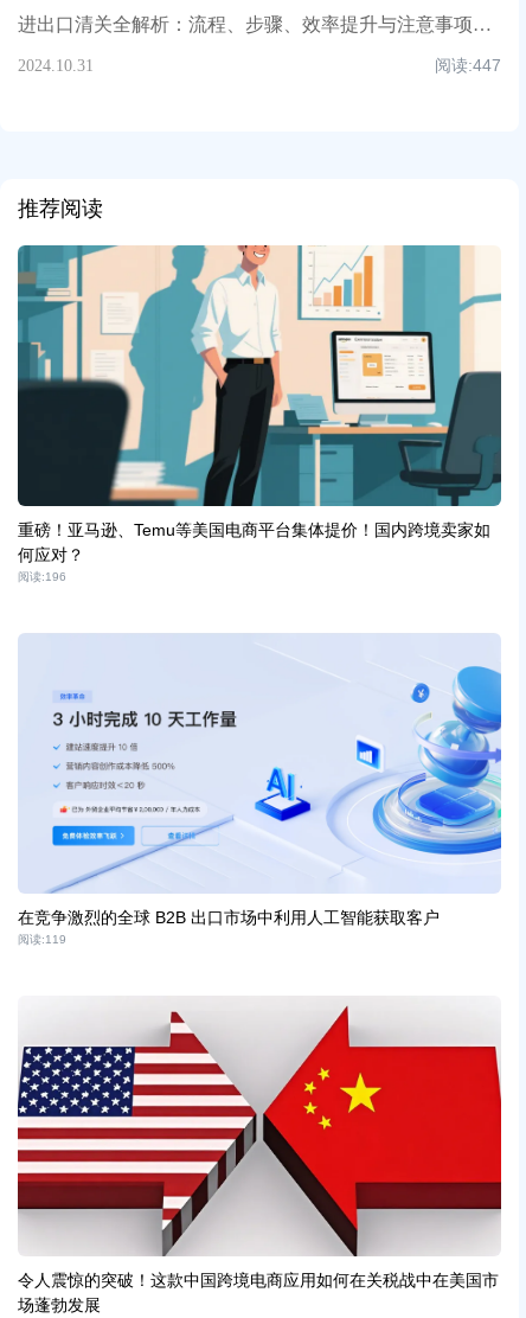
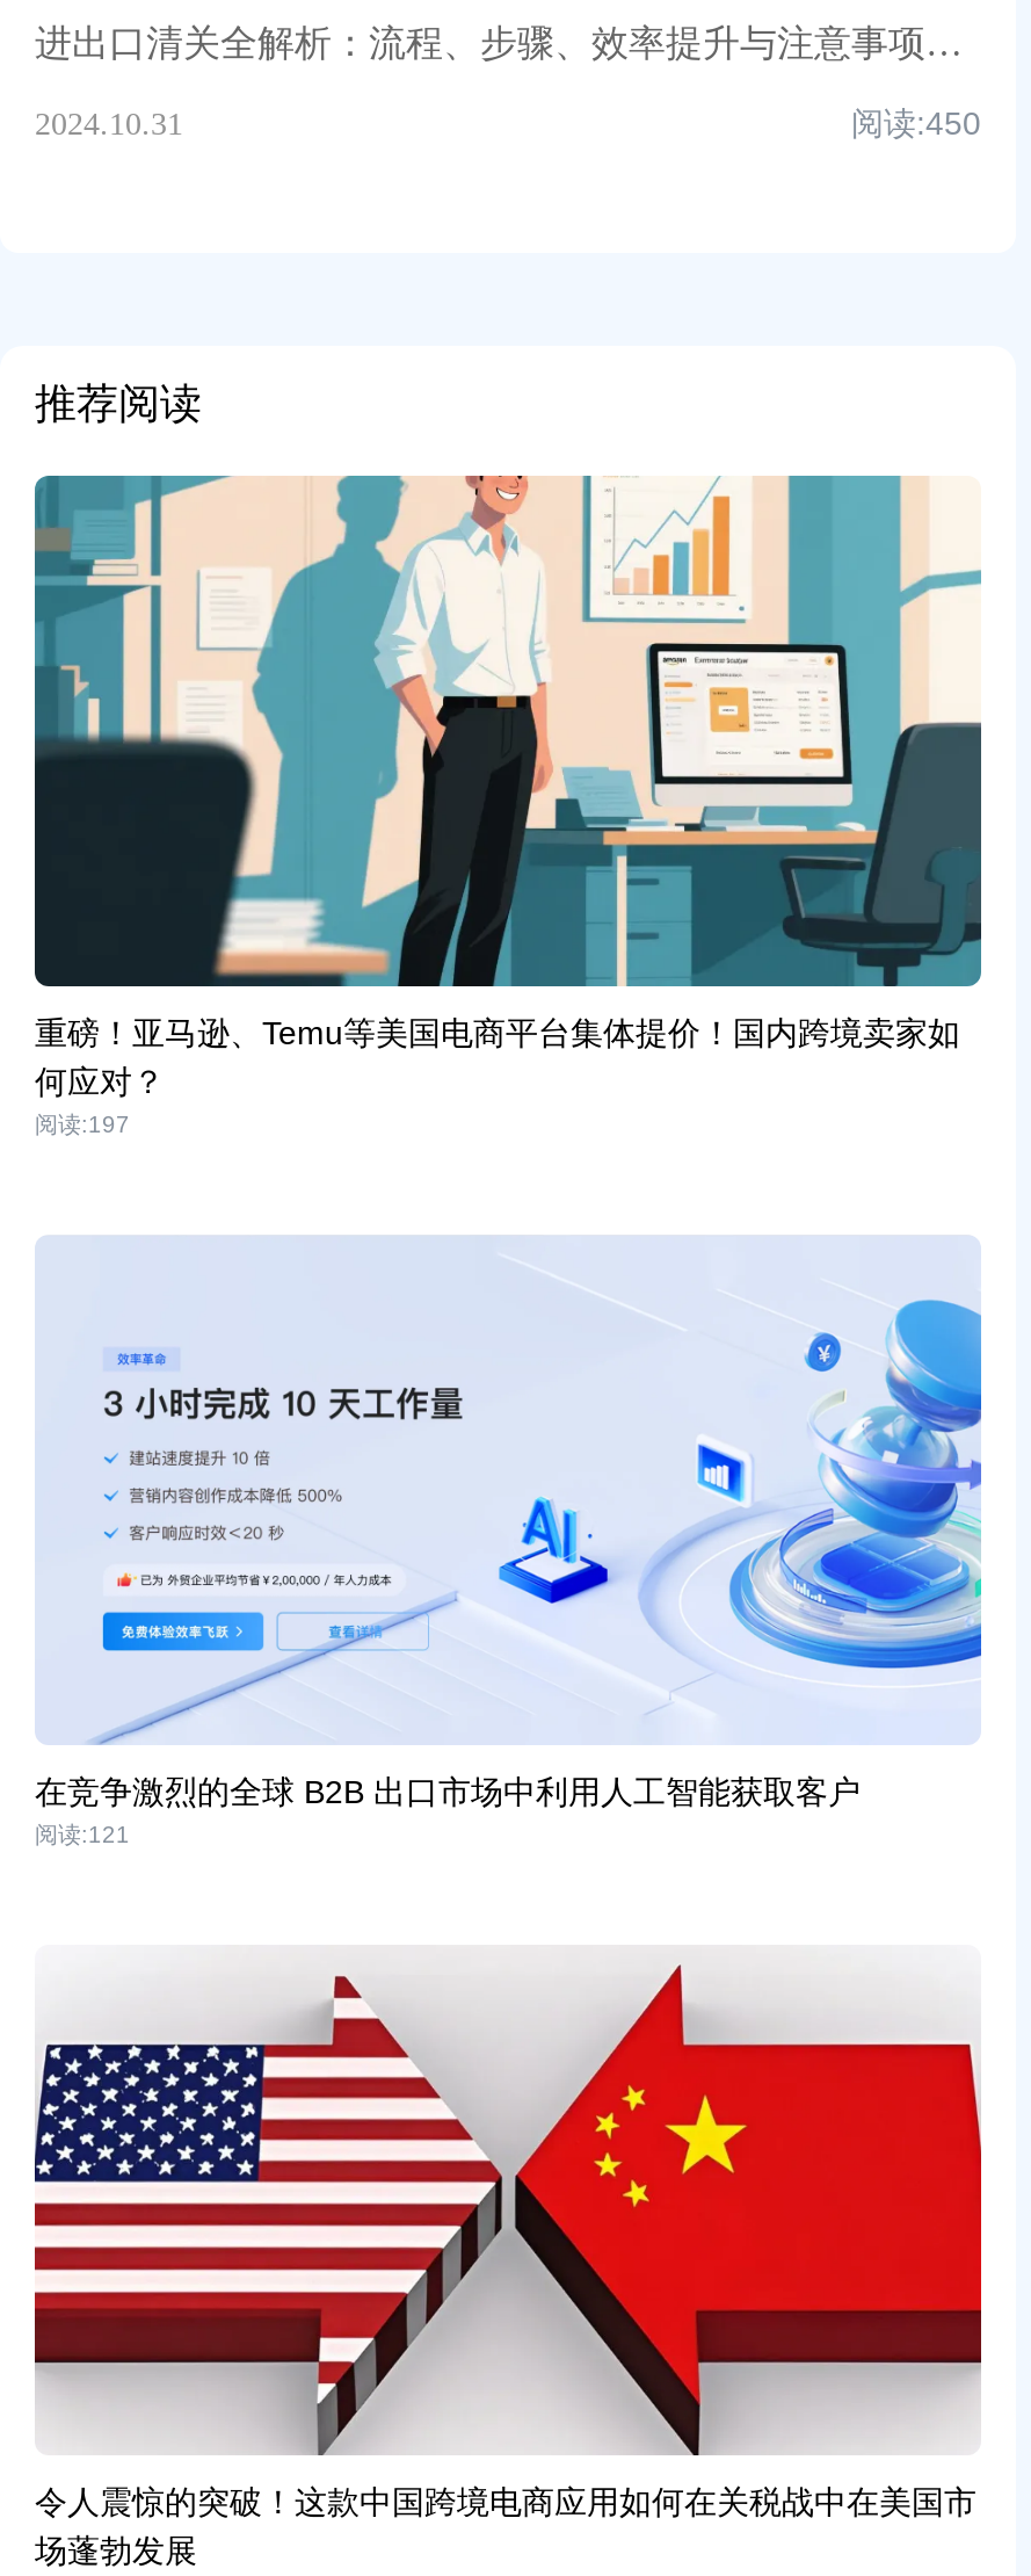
[435,56,501,75] 阅读:447 -> [851,105,981,142] 阅读:450
[18,570,66,583] 阅读:196 -> [35,1112,130,1138] 阅读:197
[18,933,66,946] 阅读:119 -> [35,1822,130,1848] 阅读:121

